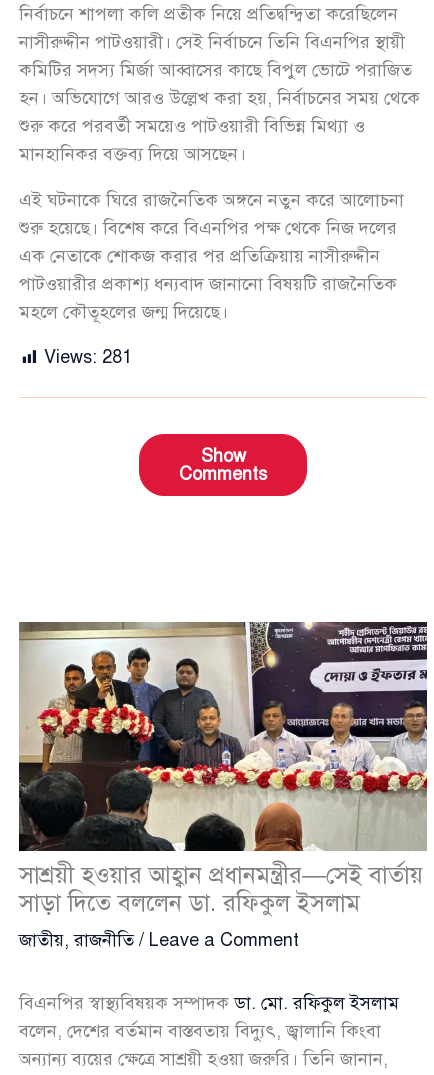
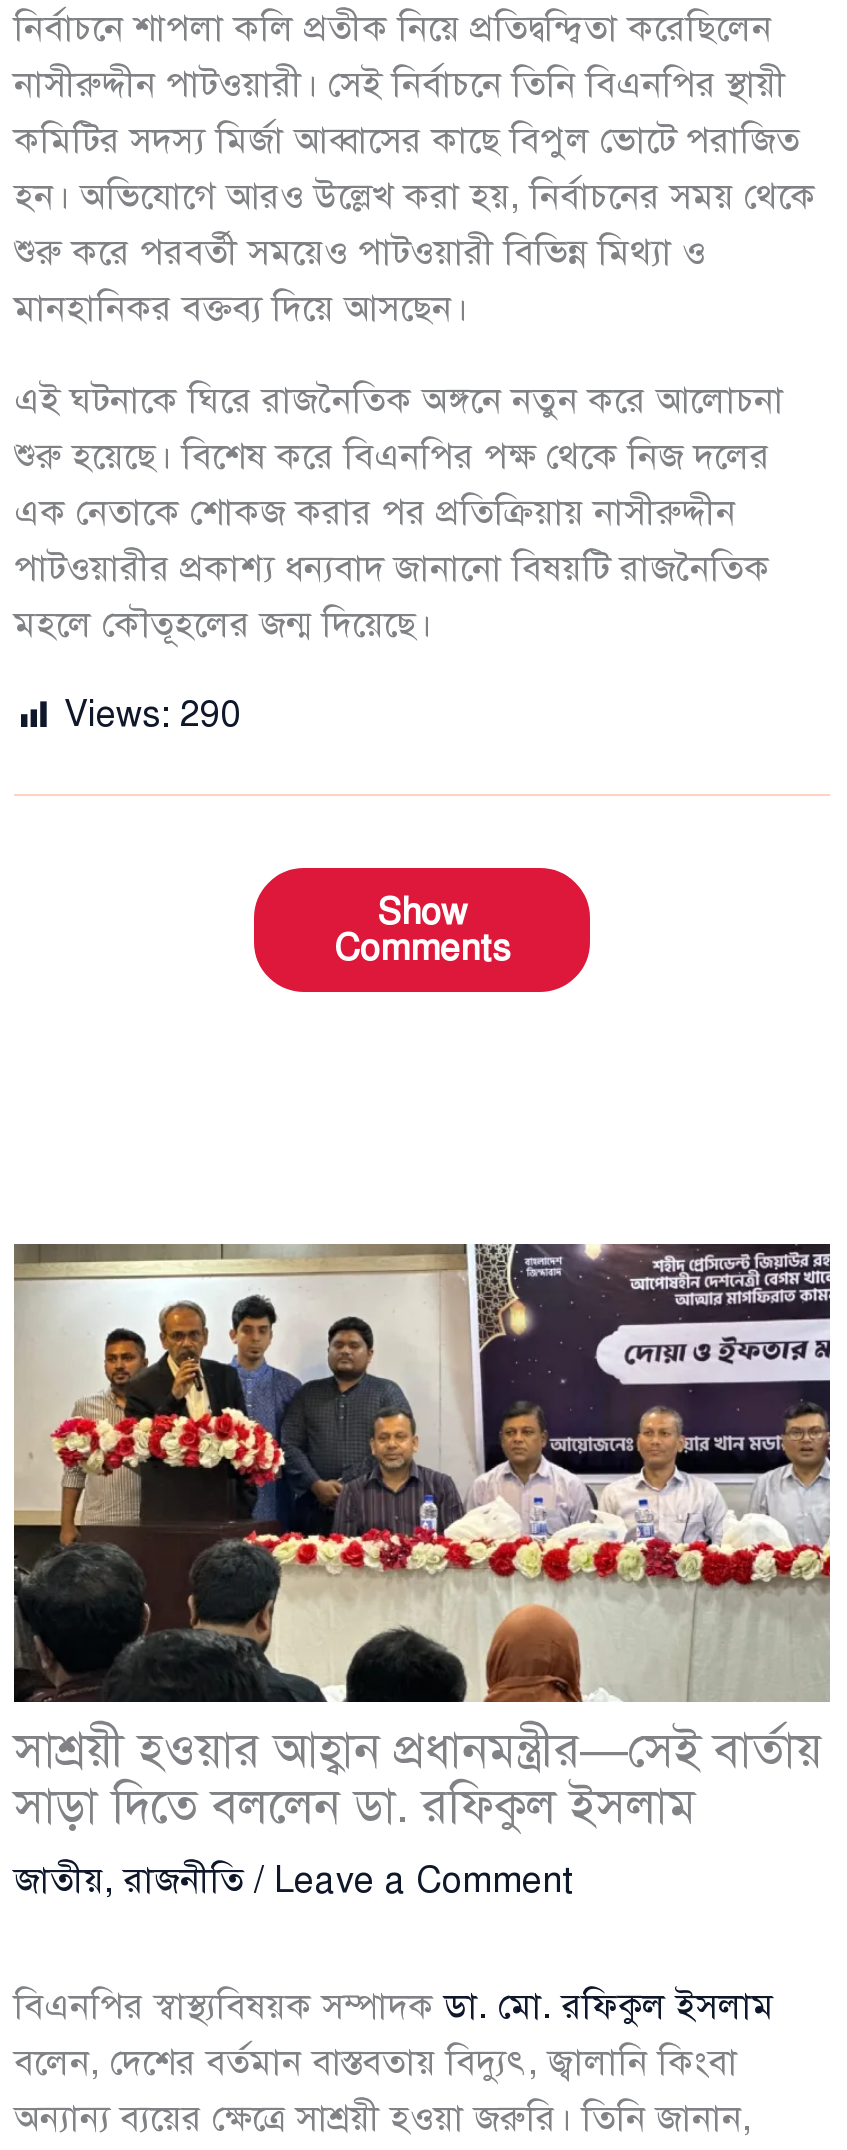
[44,346,132,368] Views: 281 -> [64,693,240,737] Views: 290

